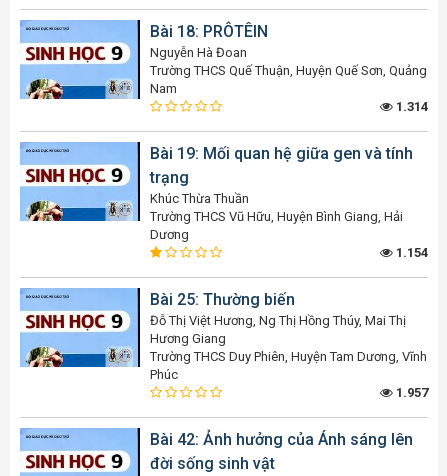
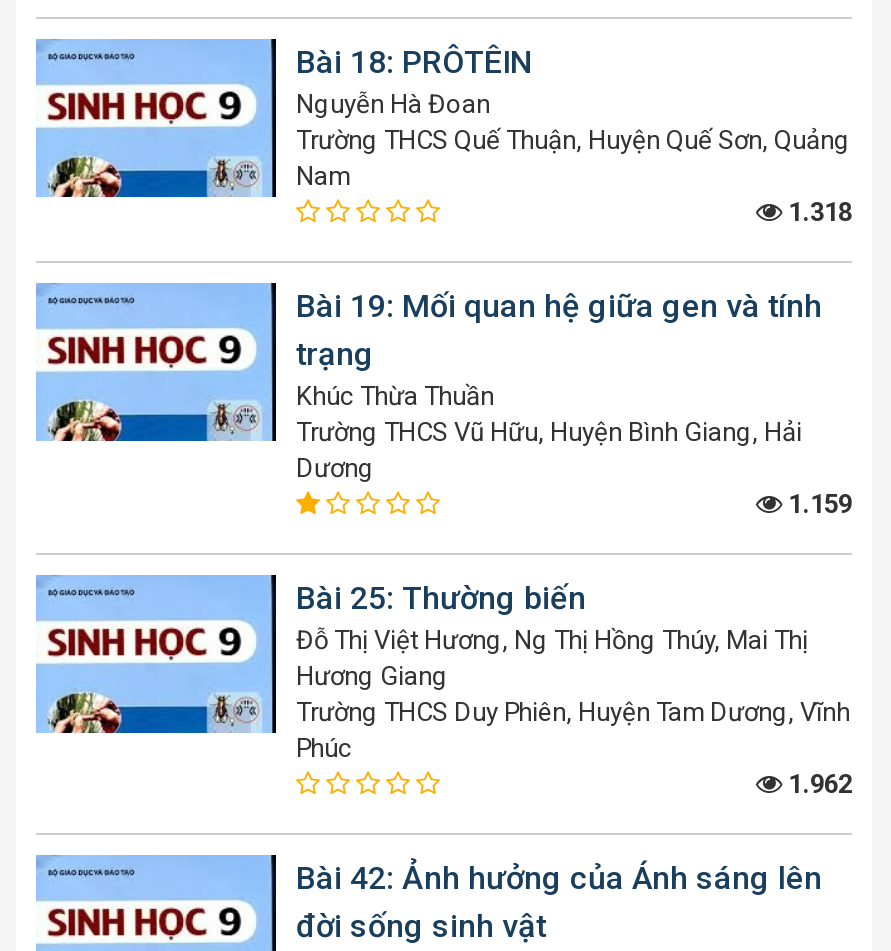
[393,99,428,114] 1.314 -> [782,196,852,226] 1.318
[393,245,428,260] 1.154 -> [782,488,852,518] 1.159
[393,385,428,400] 1.957 -> [782,768,852,798] 1.962

